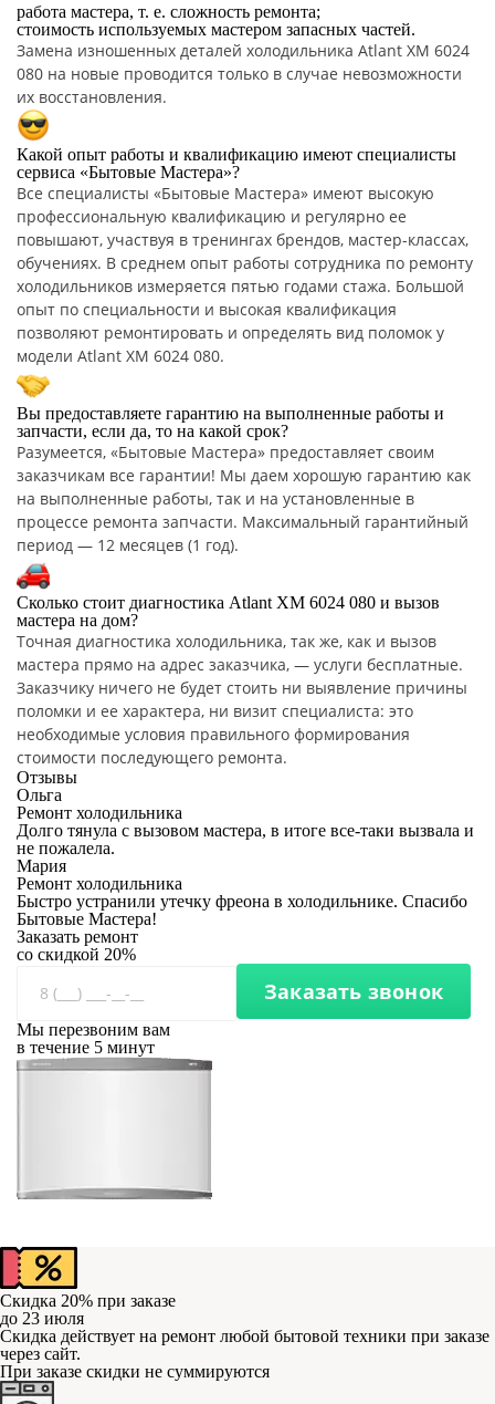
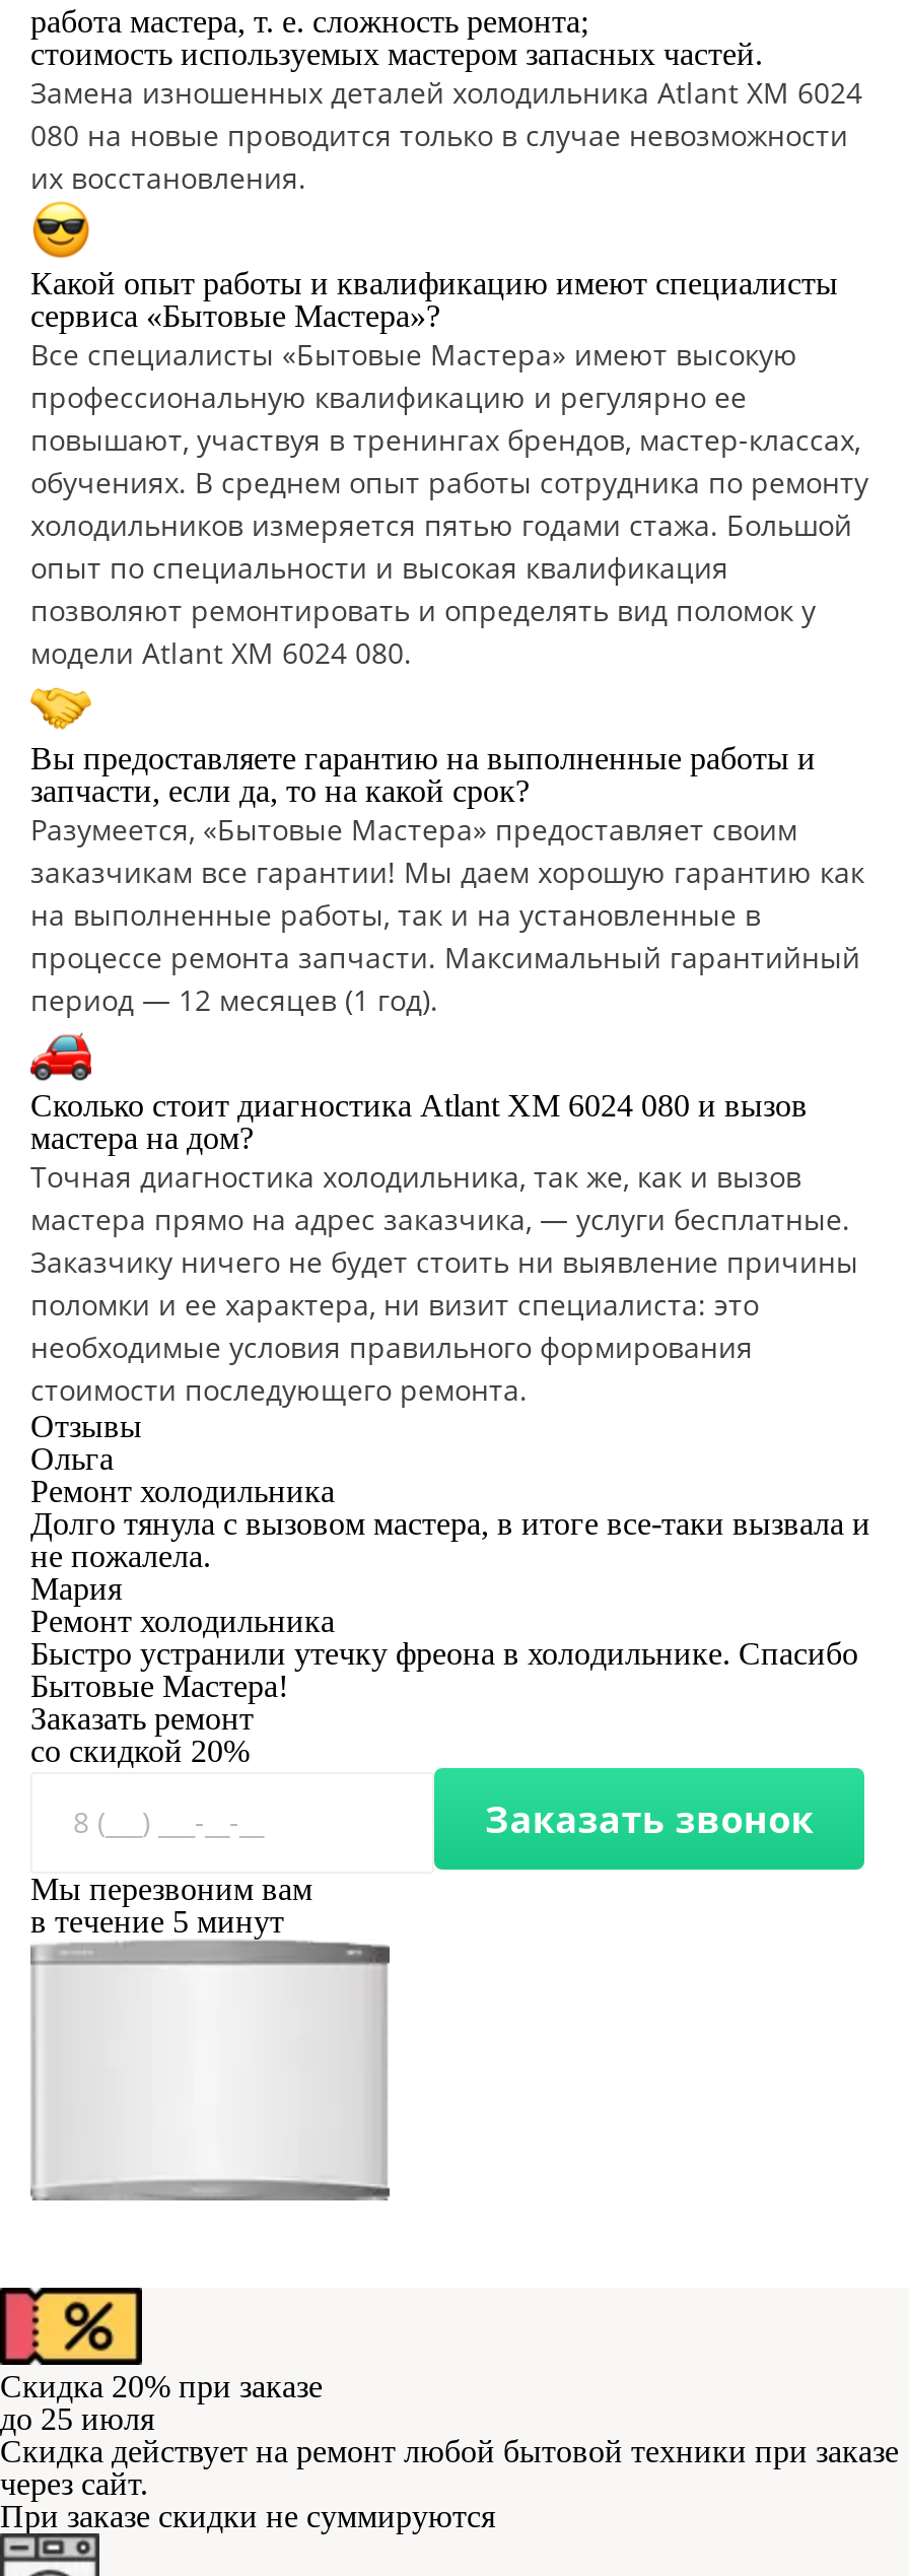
[0,1308,84,1327] до 23 июля -> [0,2400,154,2435] до 25 июля

